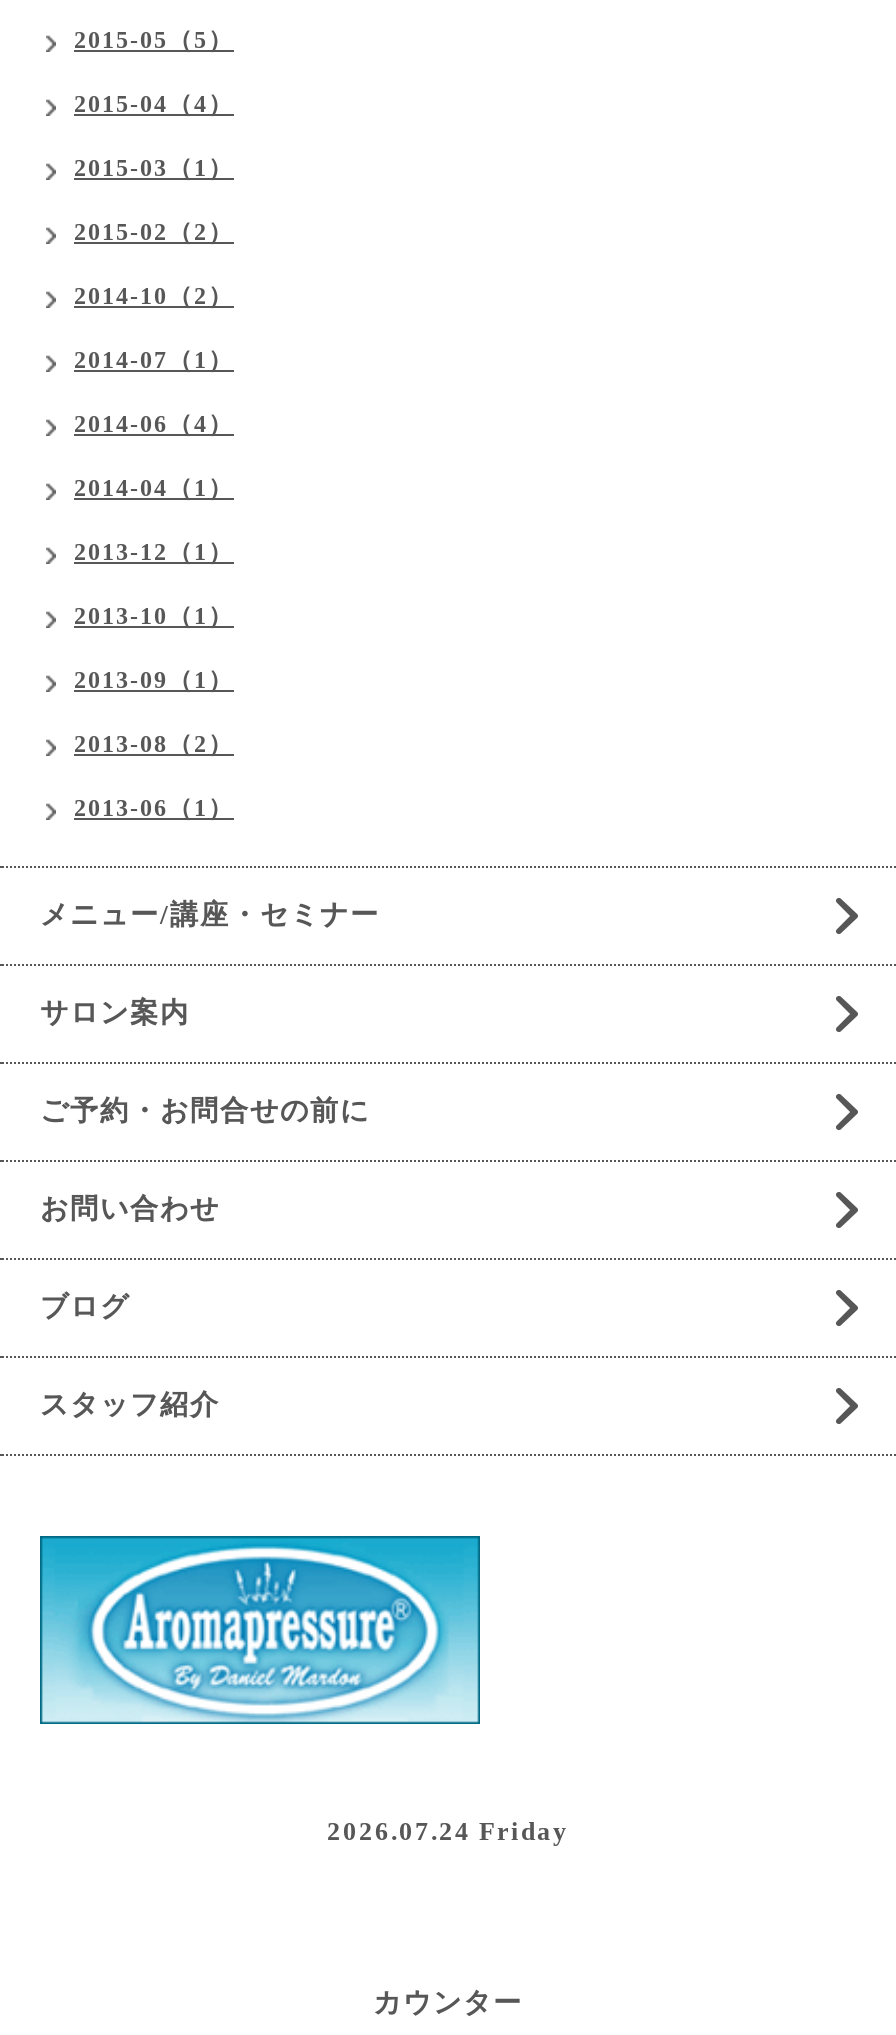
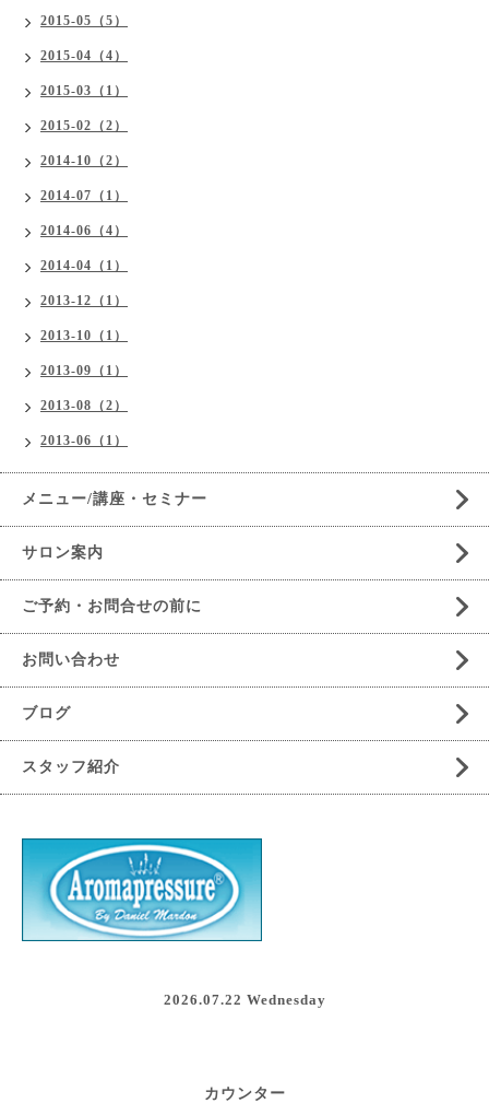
[327,1816,569,1846] 2026.07.24 Friday -> [163,991,326,1008] 2026.07.22 Wednesday

